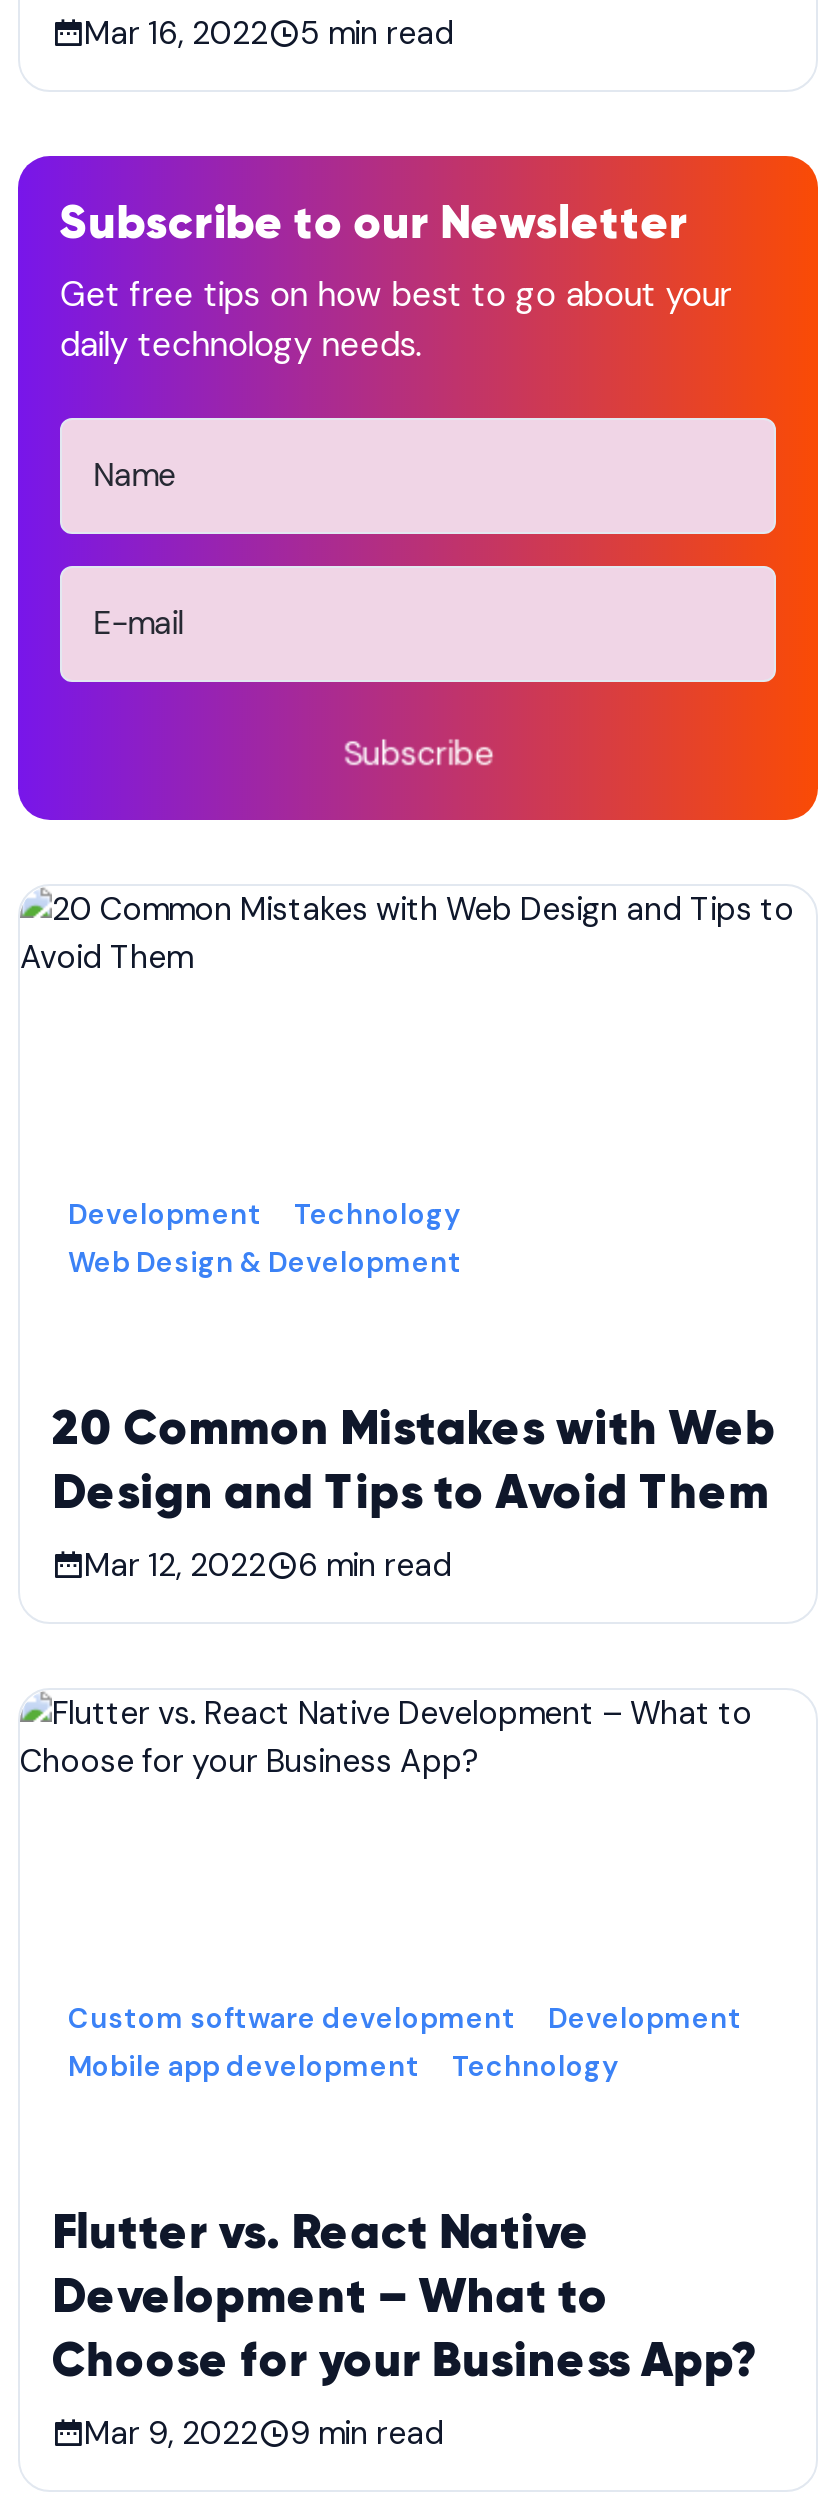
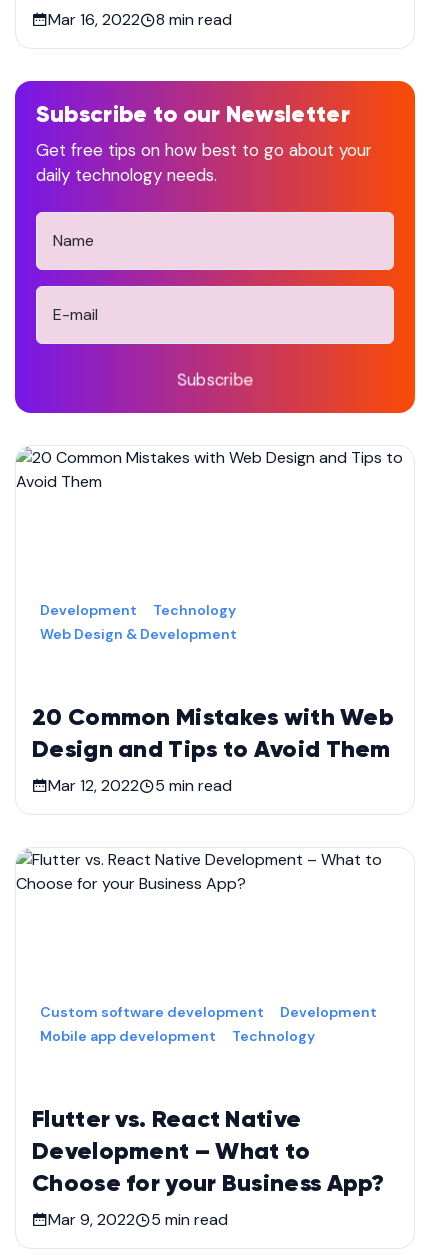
[84,12,454,54] Mar 16, 2022 5 min read -> [48,9,232,30] Mar 16, 2022 8 min read
[84,1543,452,1585] Mar 12, 2022 6 min read -> [48,775,232,796] Mar 12, 2022 5 min read
[84,2411,444,2453] Mar 9, 2022 9 min read -> [48,1209,228,1230] Mar 9, 2022 5 min read

